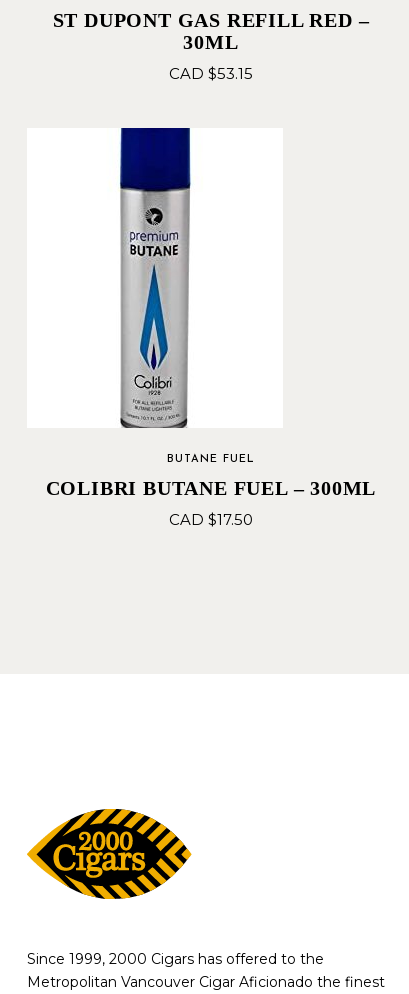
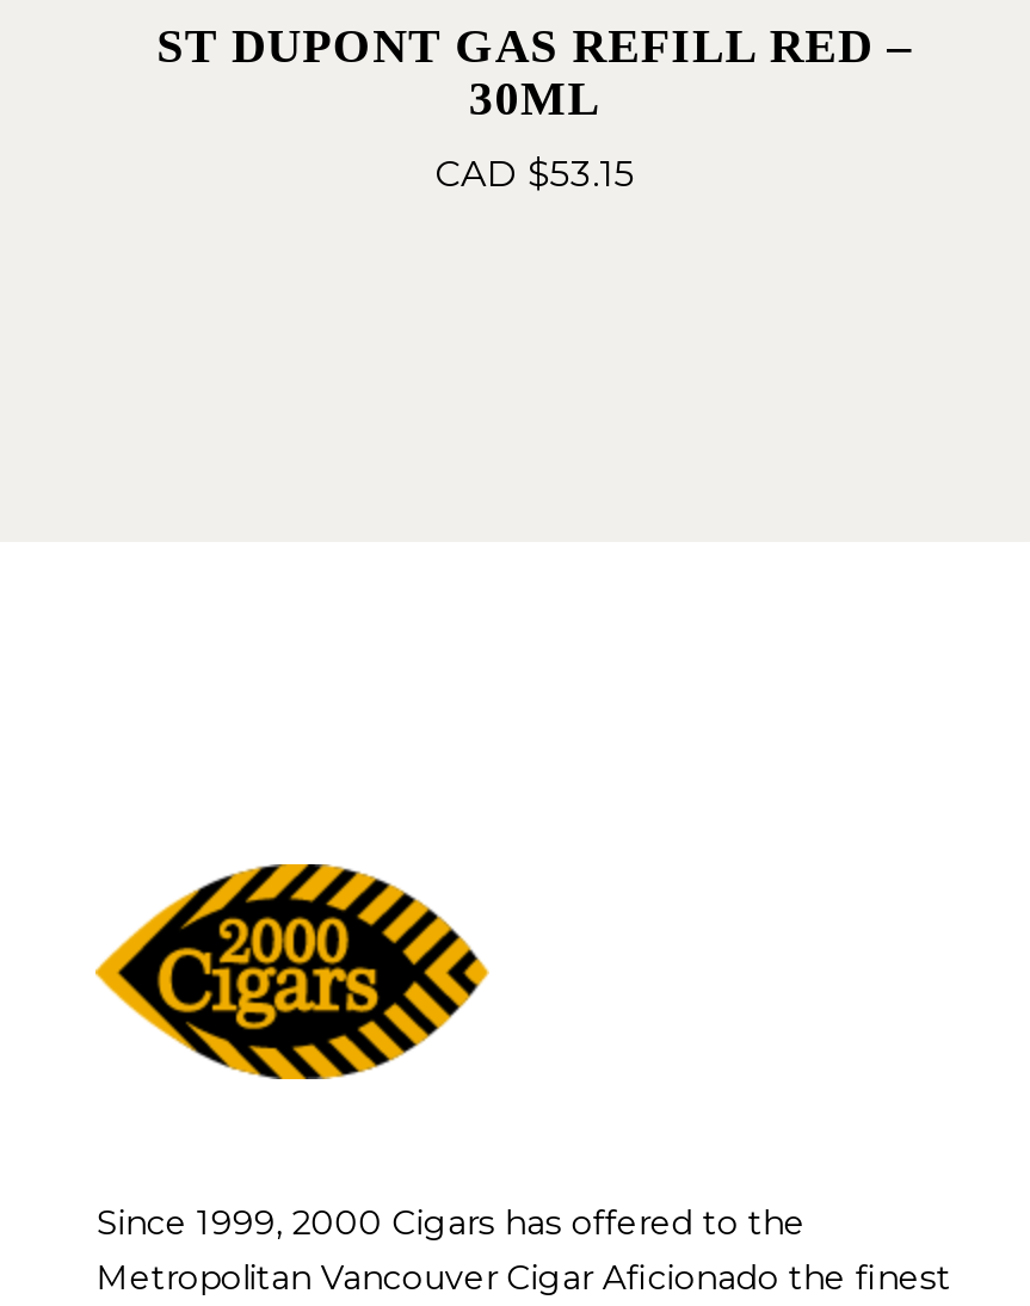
[46,127,376,529] [image] | BUTANE FUEL | COLIBRI BUTANE FUEL – 300ML | CAD $17.50 -> none

